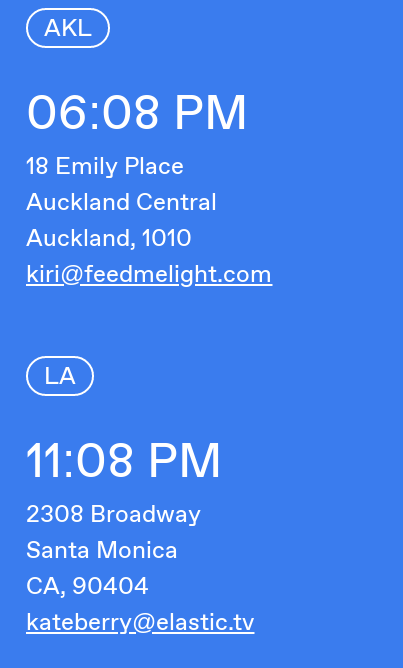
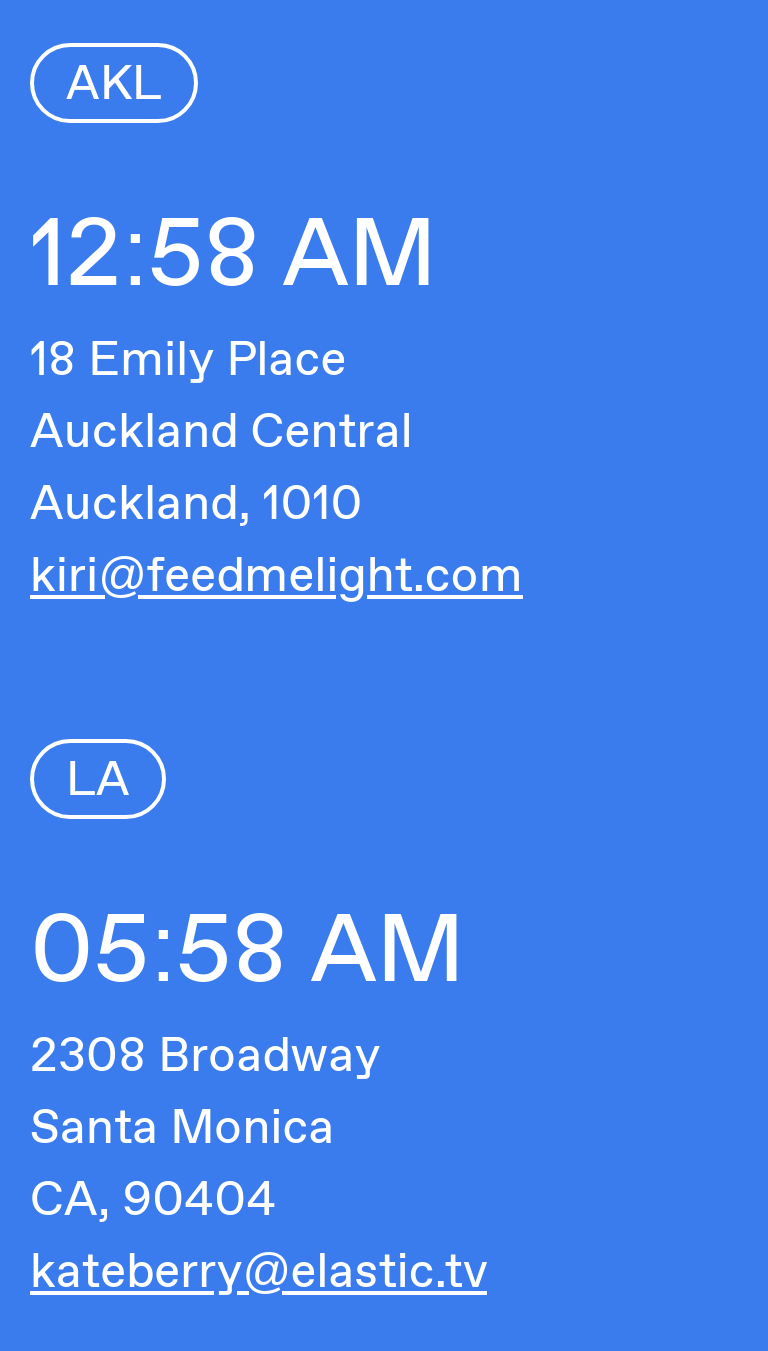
[26,80,248,144] 06:08 PM -> [30,187,436,315] 12:58 AM
[26,428,222,492] 11:08 PM -> [30,883,464,1011] 05:58 AM

